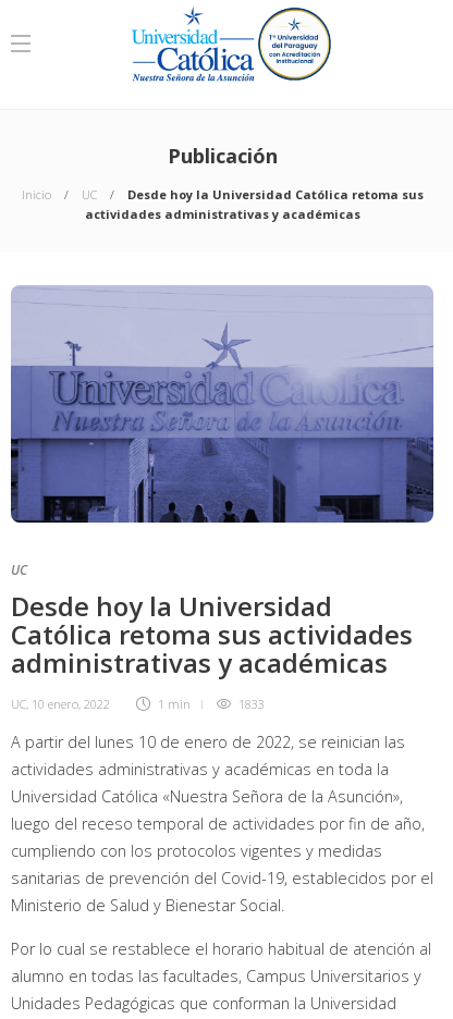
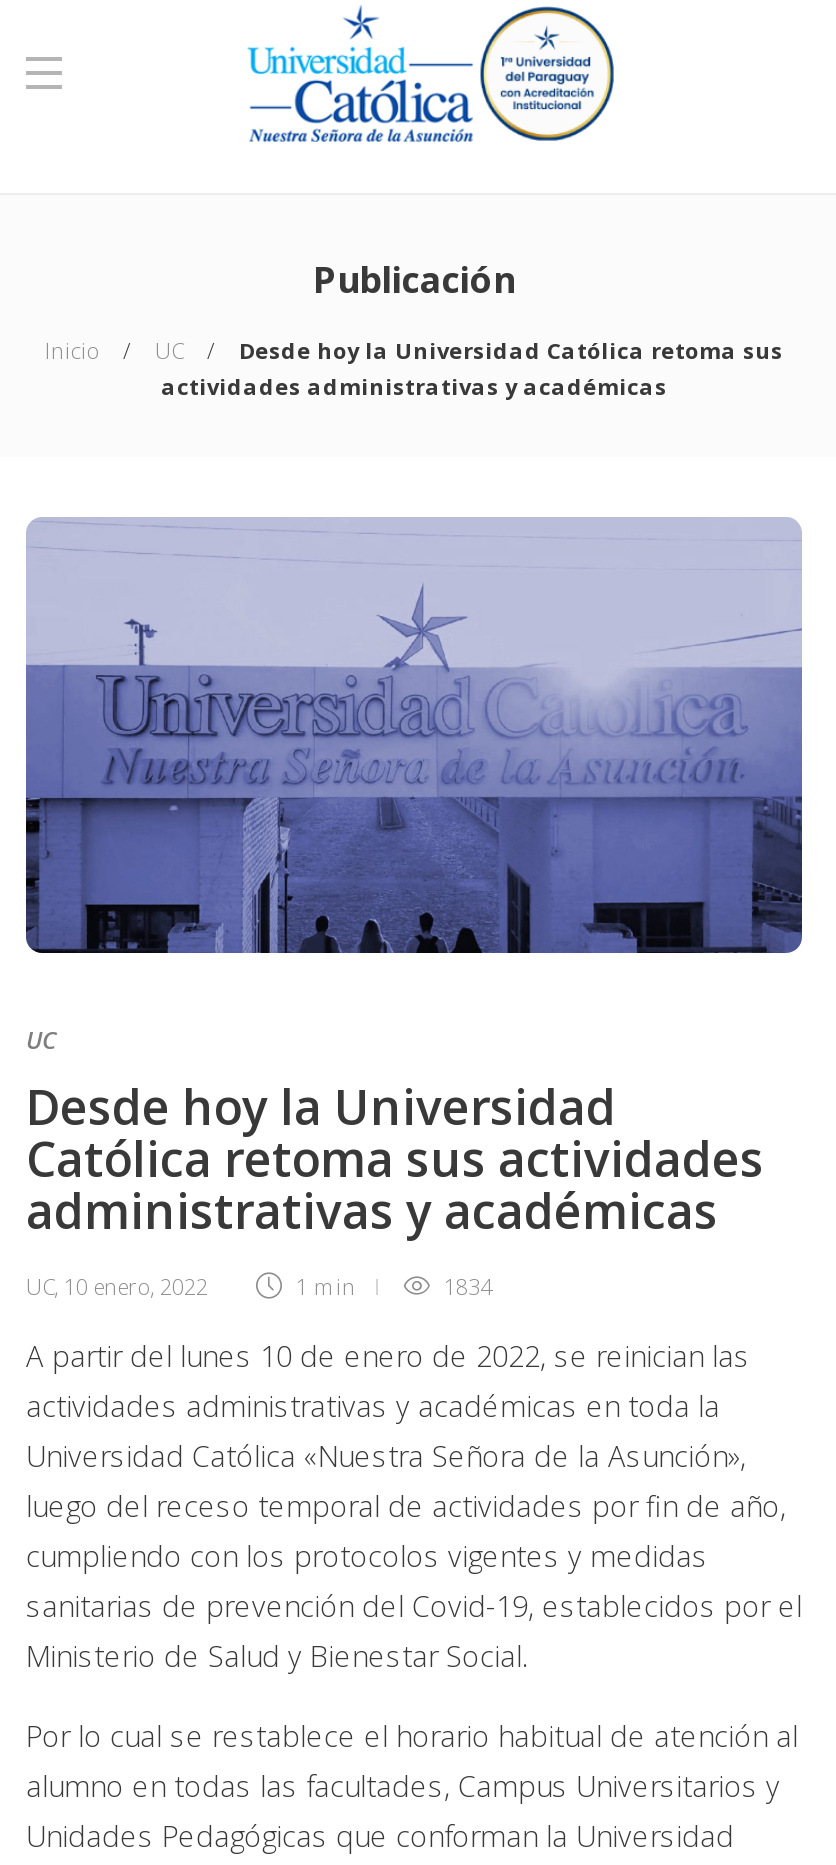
[235,696,265,712] 1833 -> [438,1271,492,1301] 1834

